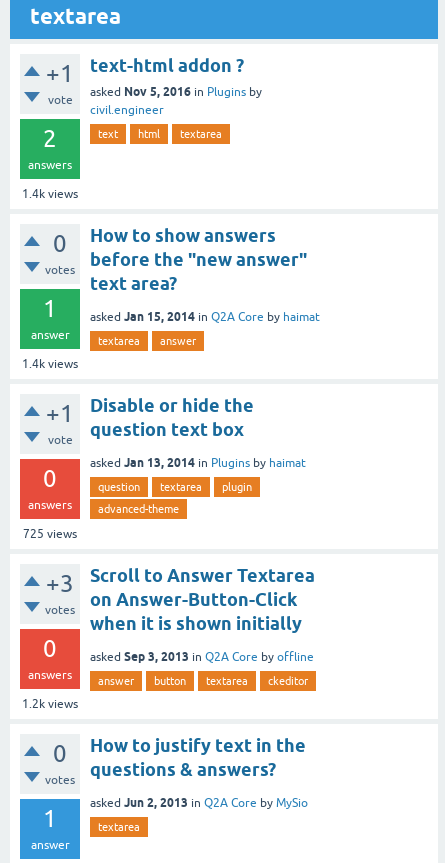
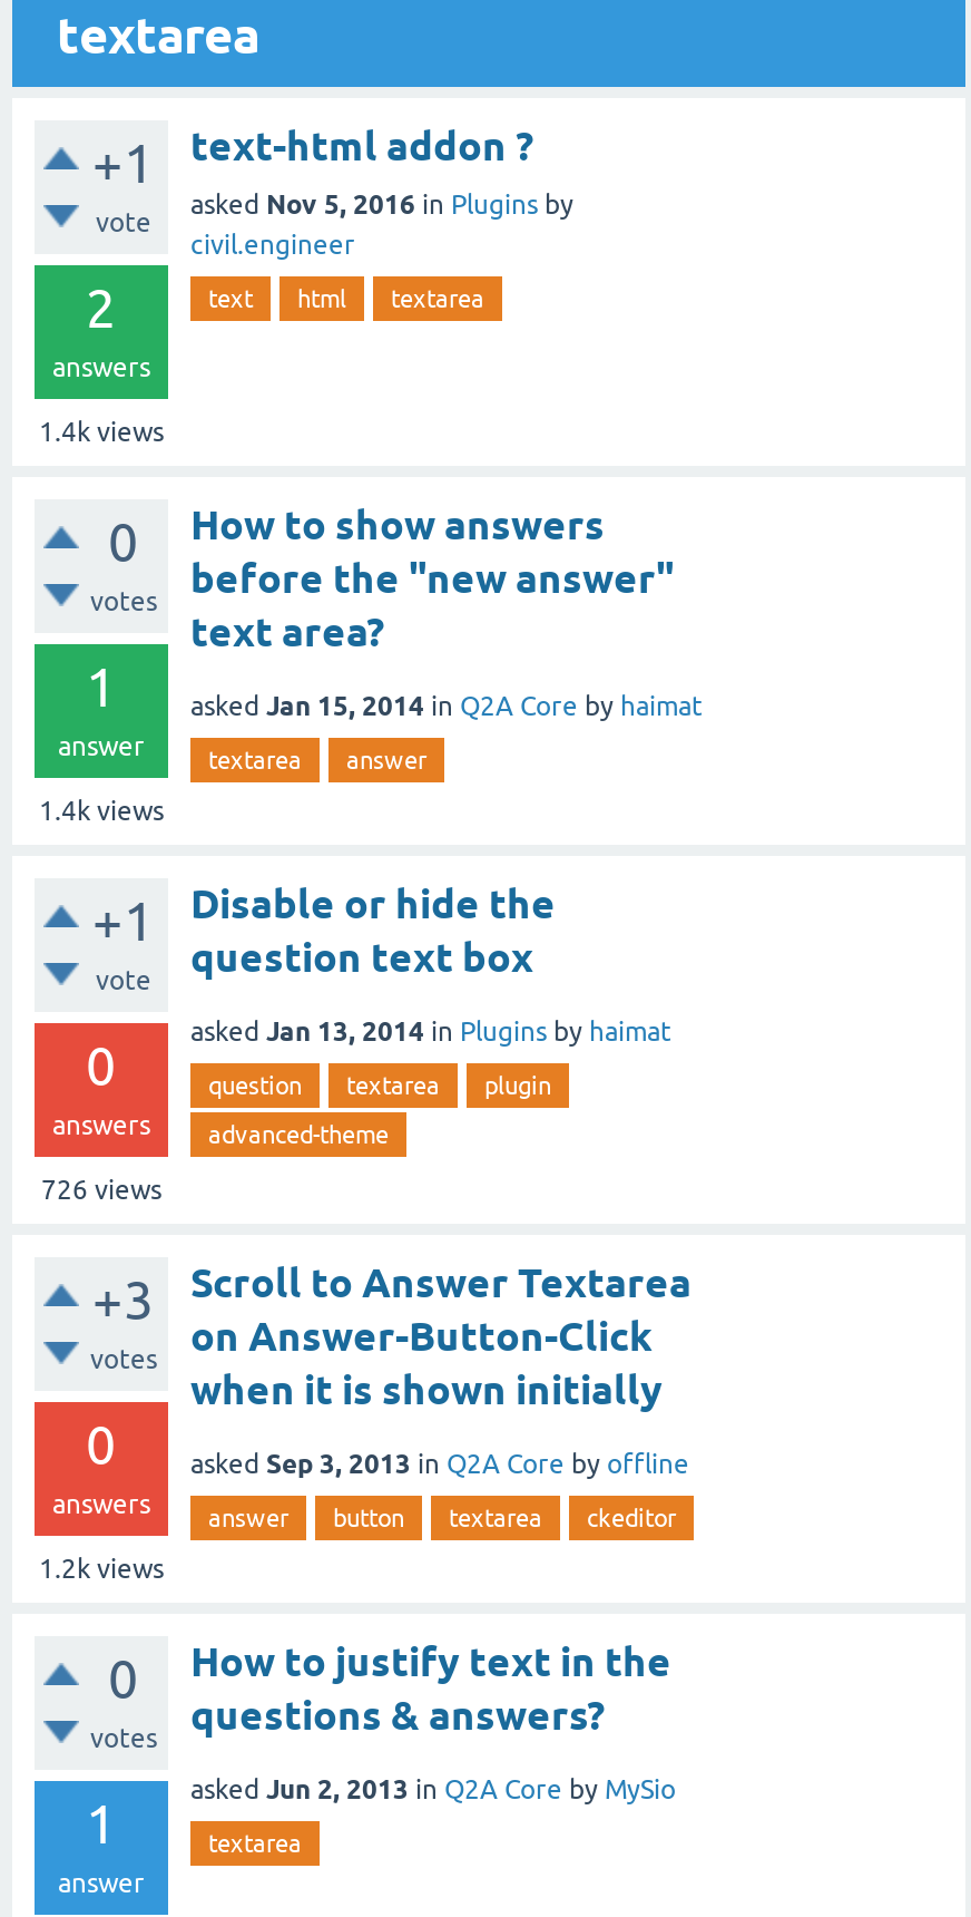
[23,527,77,541] 725 views -> [41,1175,161,1206] 726 views

